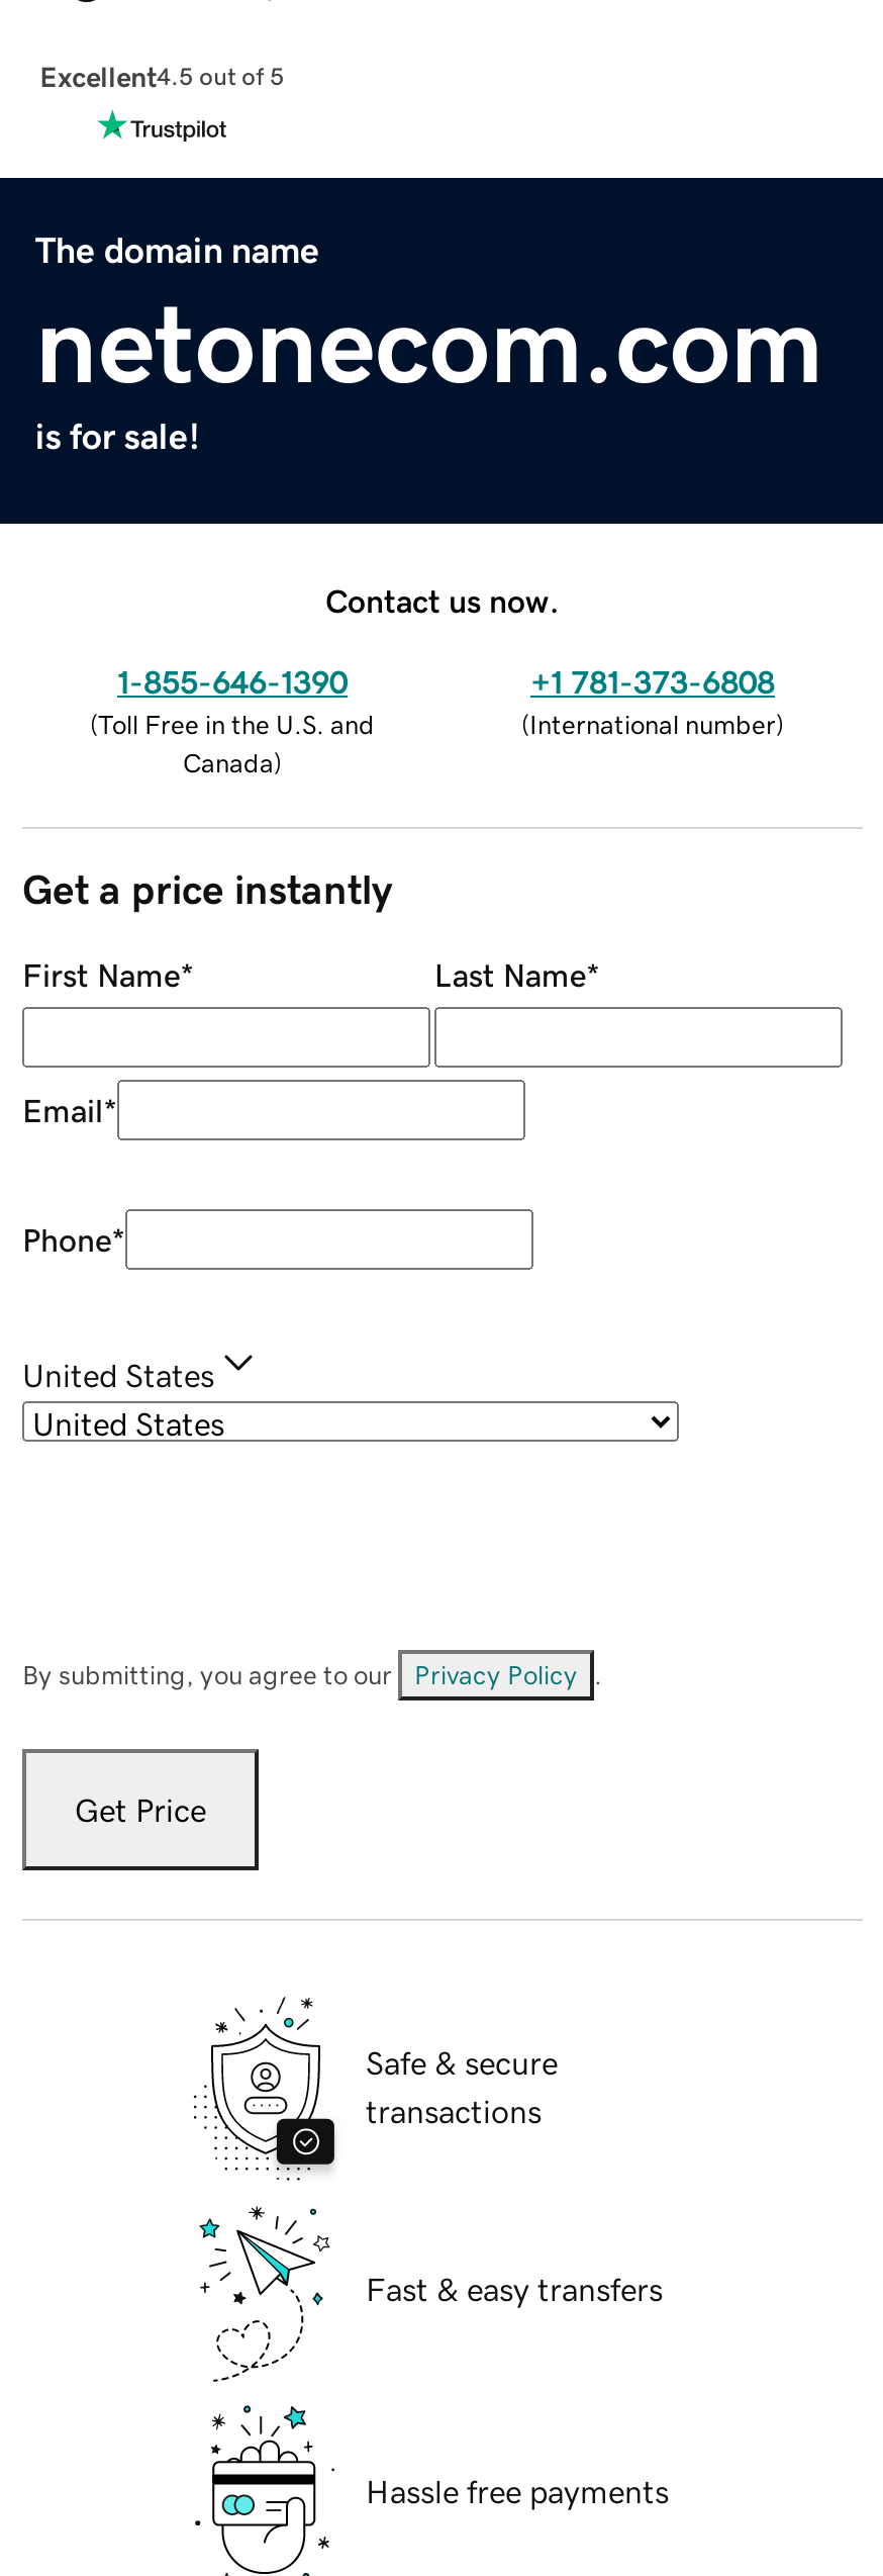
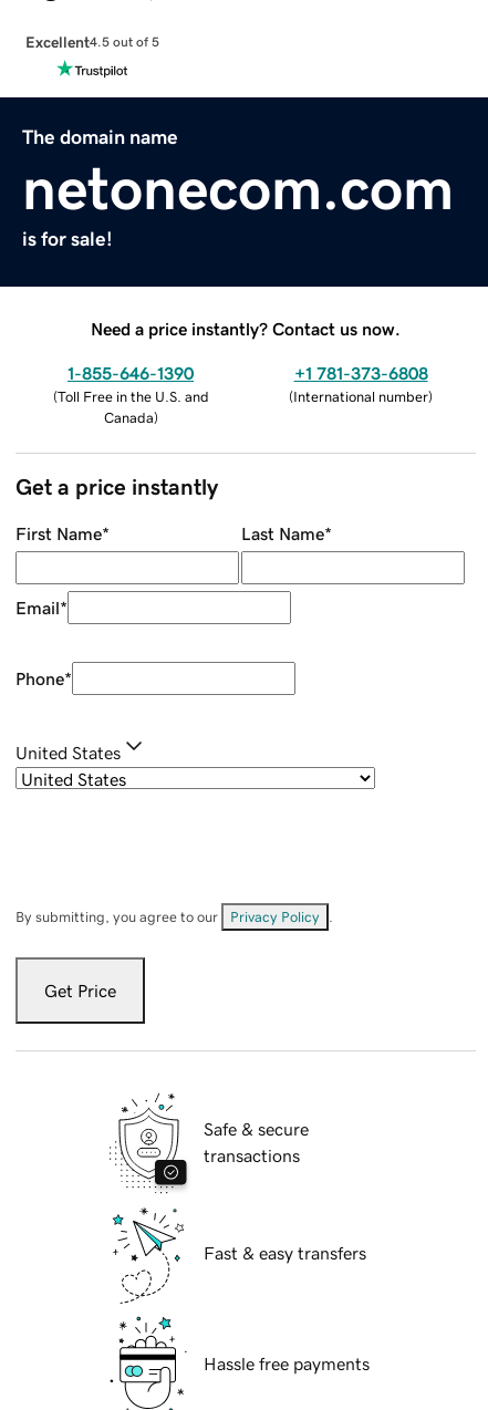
[325,584,560,616] Contact us now. -> [91,319,401,337] Need a price instantly? Contact us now.

